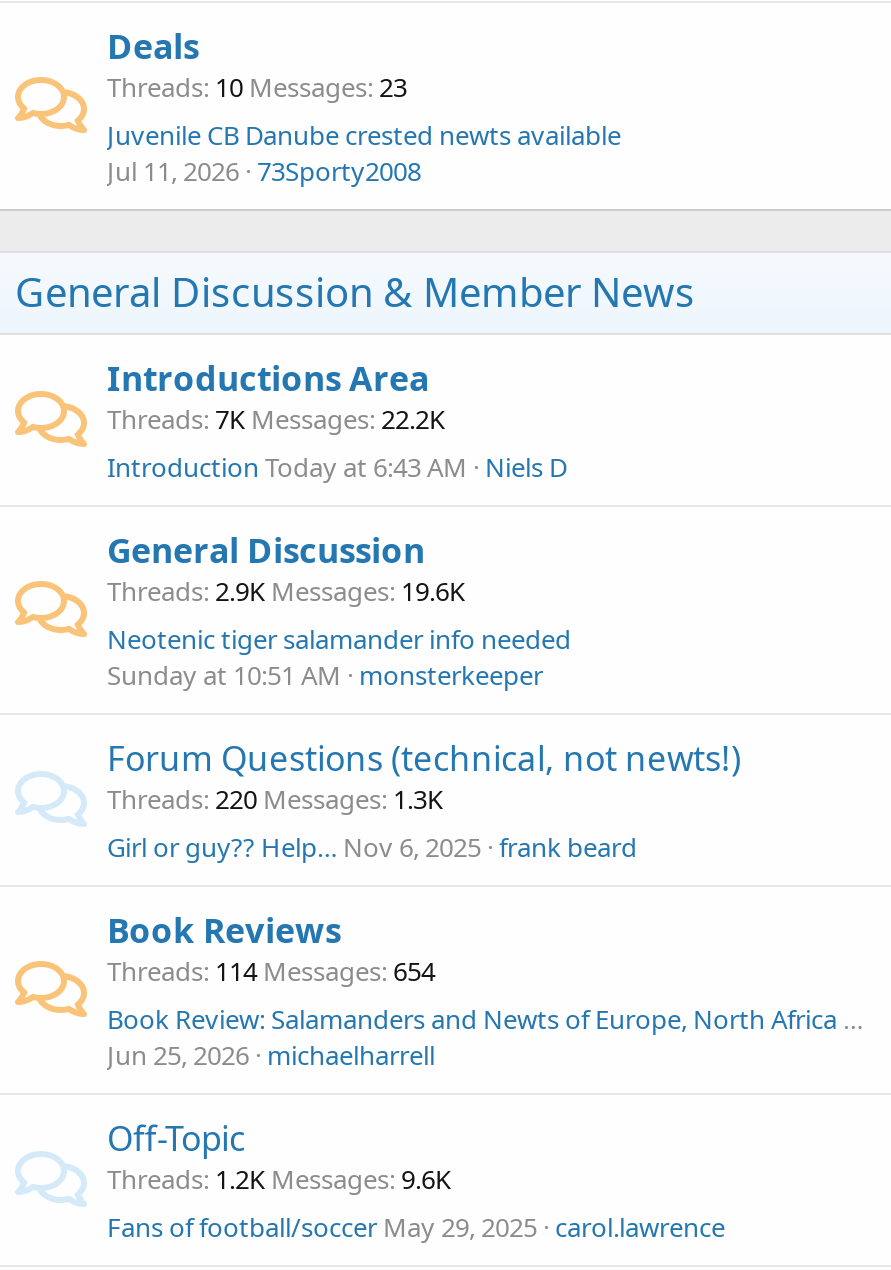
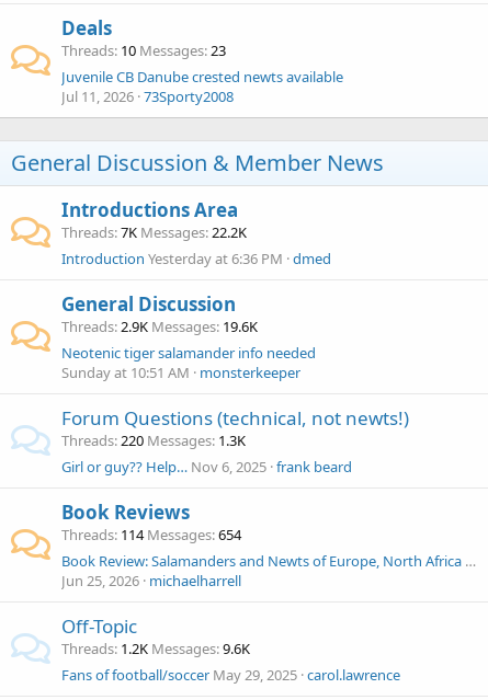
[107,449,567,485] Introduction Today at 6:43 AM Niels D -> [61,249,331,268] Introduction Yesterday at 6:36 PM dmed

